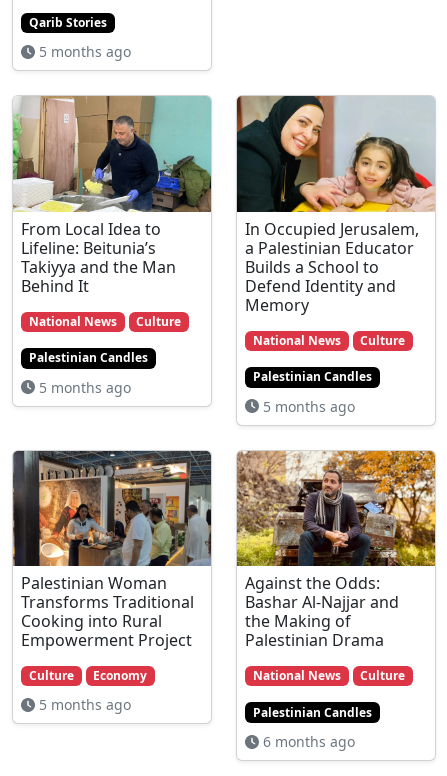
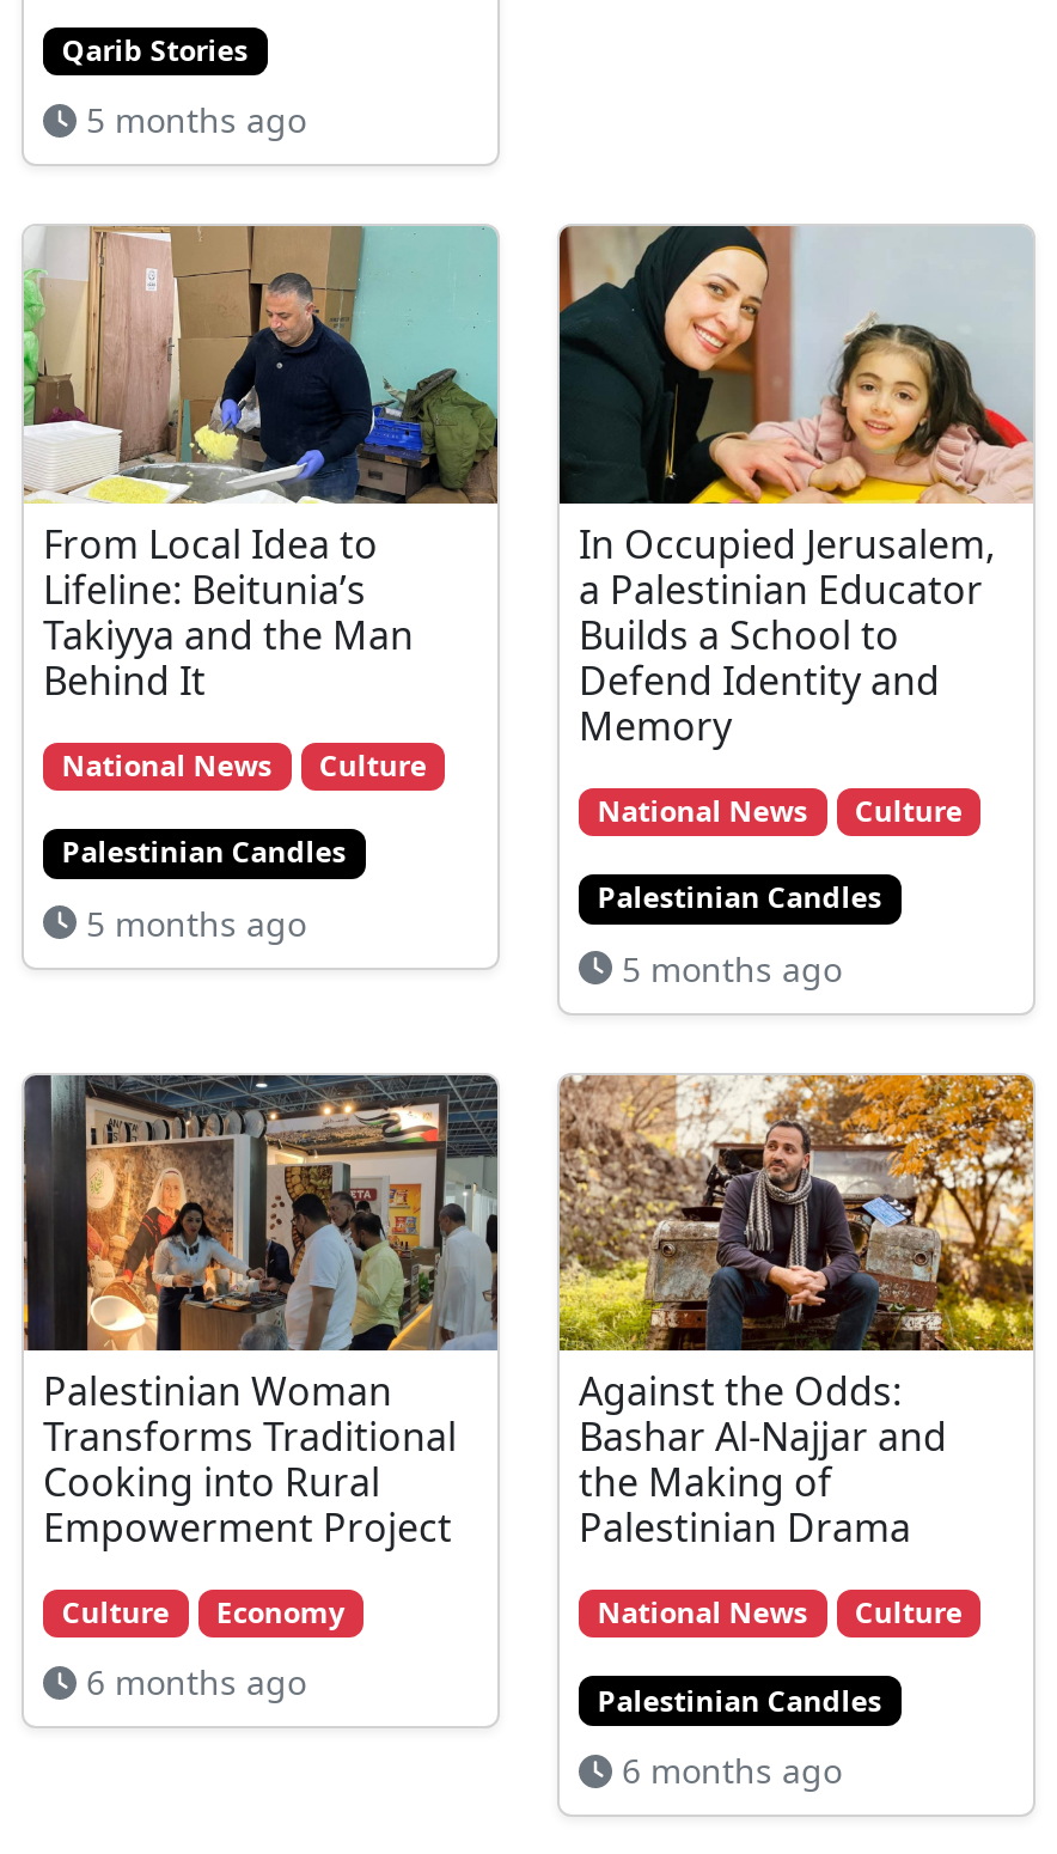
[35,695,131,714] 5 months ago -> [77,1660,306,1706] 6 months ago

